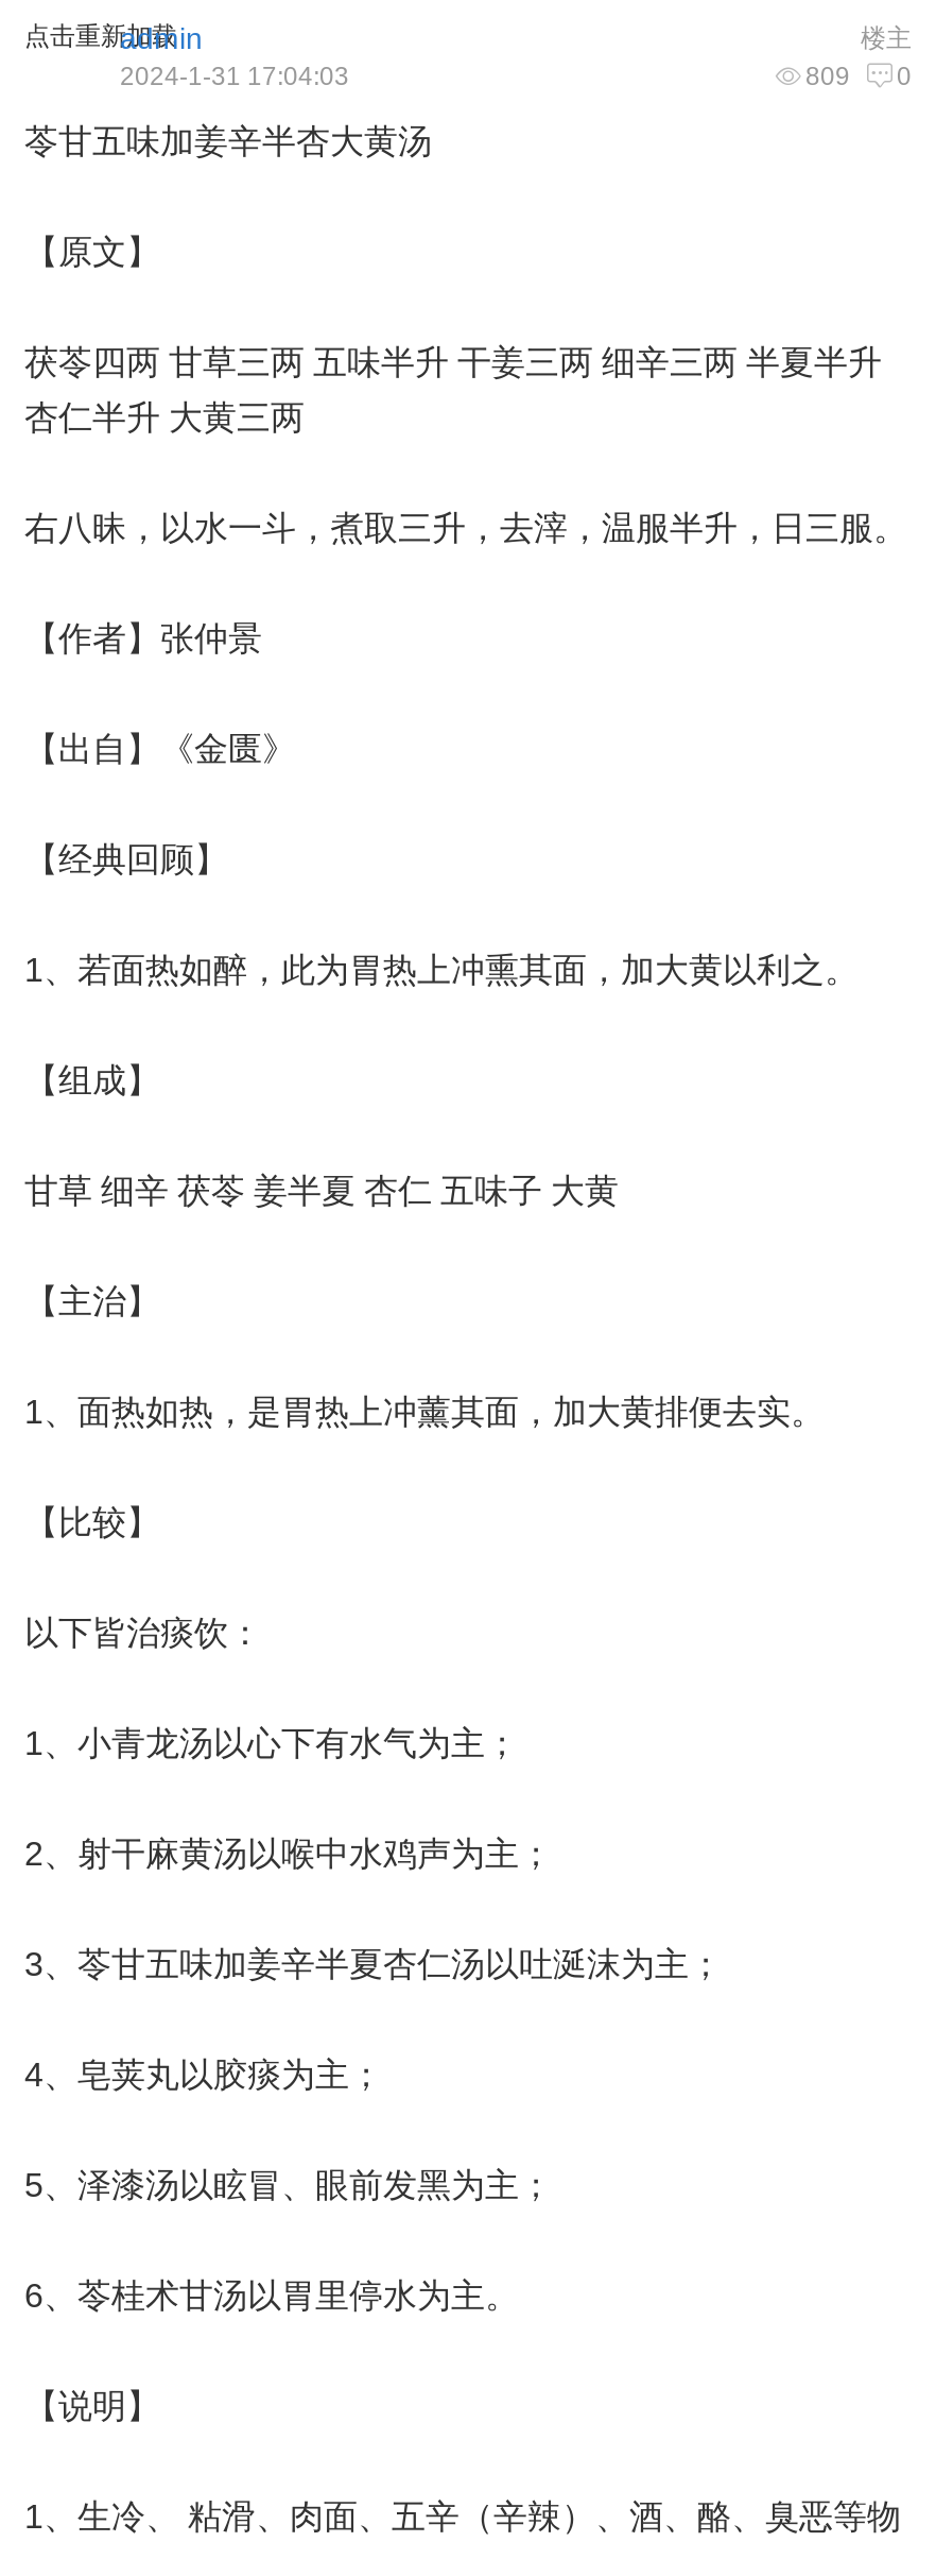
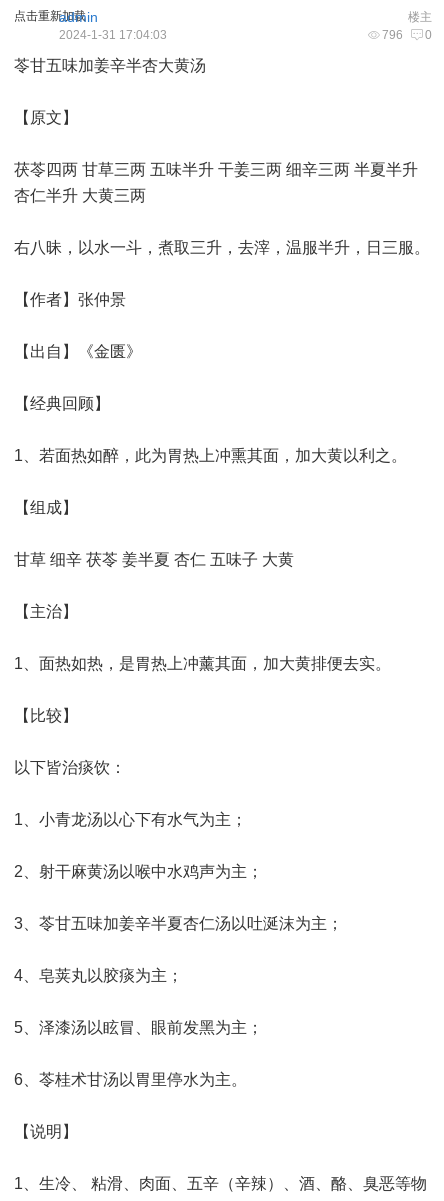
[805,62,912,91] 809 0 -> [382,28,432,42] 796 0

